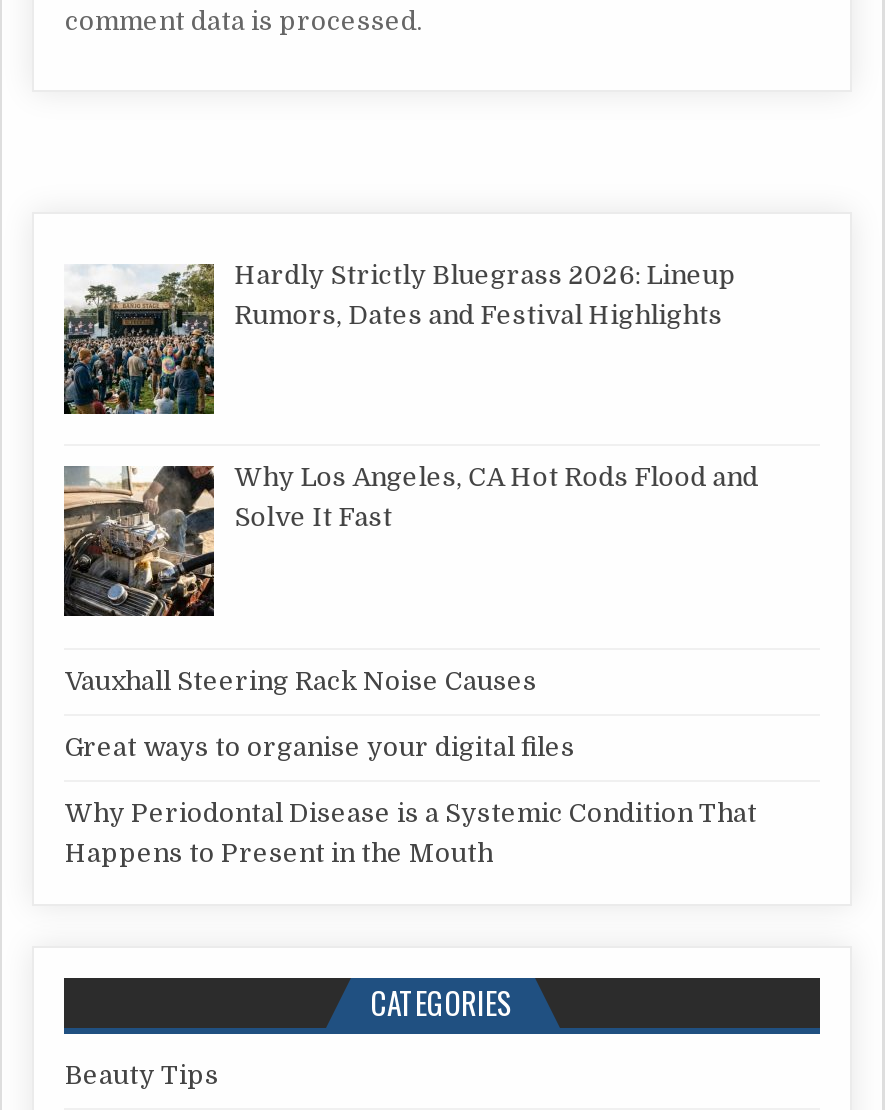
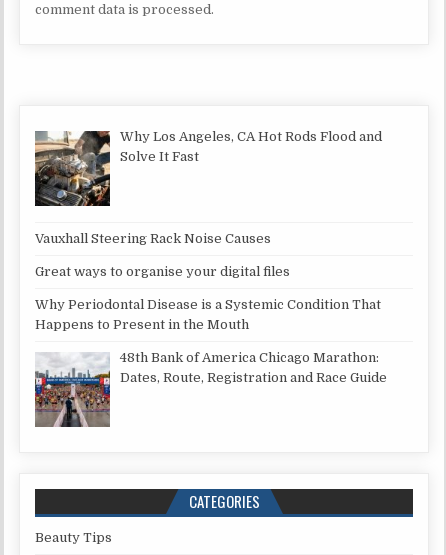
[62,259,736,414] [image] | Hardly Strictly Bluegrass 2026: Lineup | Rumors, Dates and Festival Highlights -> none
moved [60,462,758,868] -> [33,129,382,332]: [image] | Why Los Angeles, CA Hot Rods Flood and | Solve It Fast | Vauxhall Steering Rack Noise Causes | Great ways to organise your digital files | Why Periodontal Disease is a Systemic Condition That | Happens to Present in the Mouth
none -> [34,350,387,428] [image] | 48th Bank of America Chicago Marathon: | Dates, Route, Registration and Race Guide

